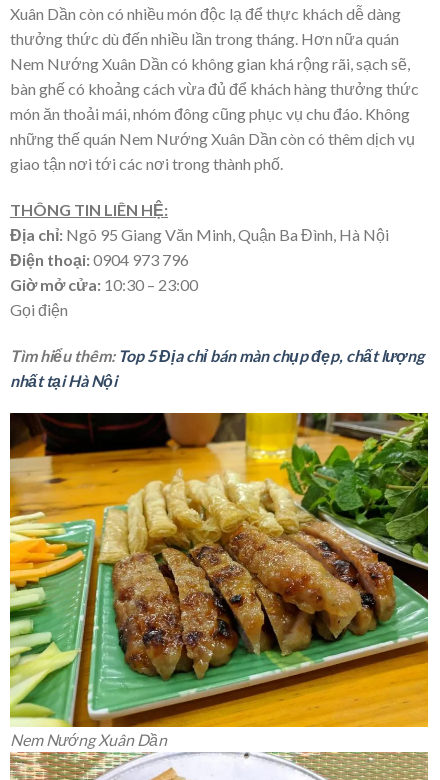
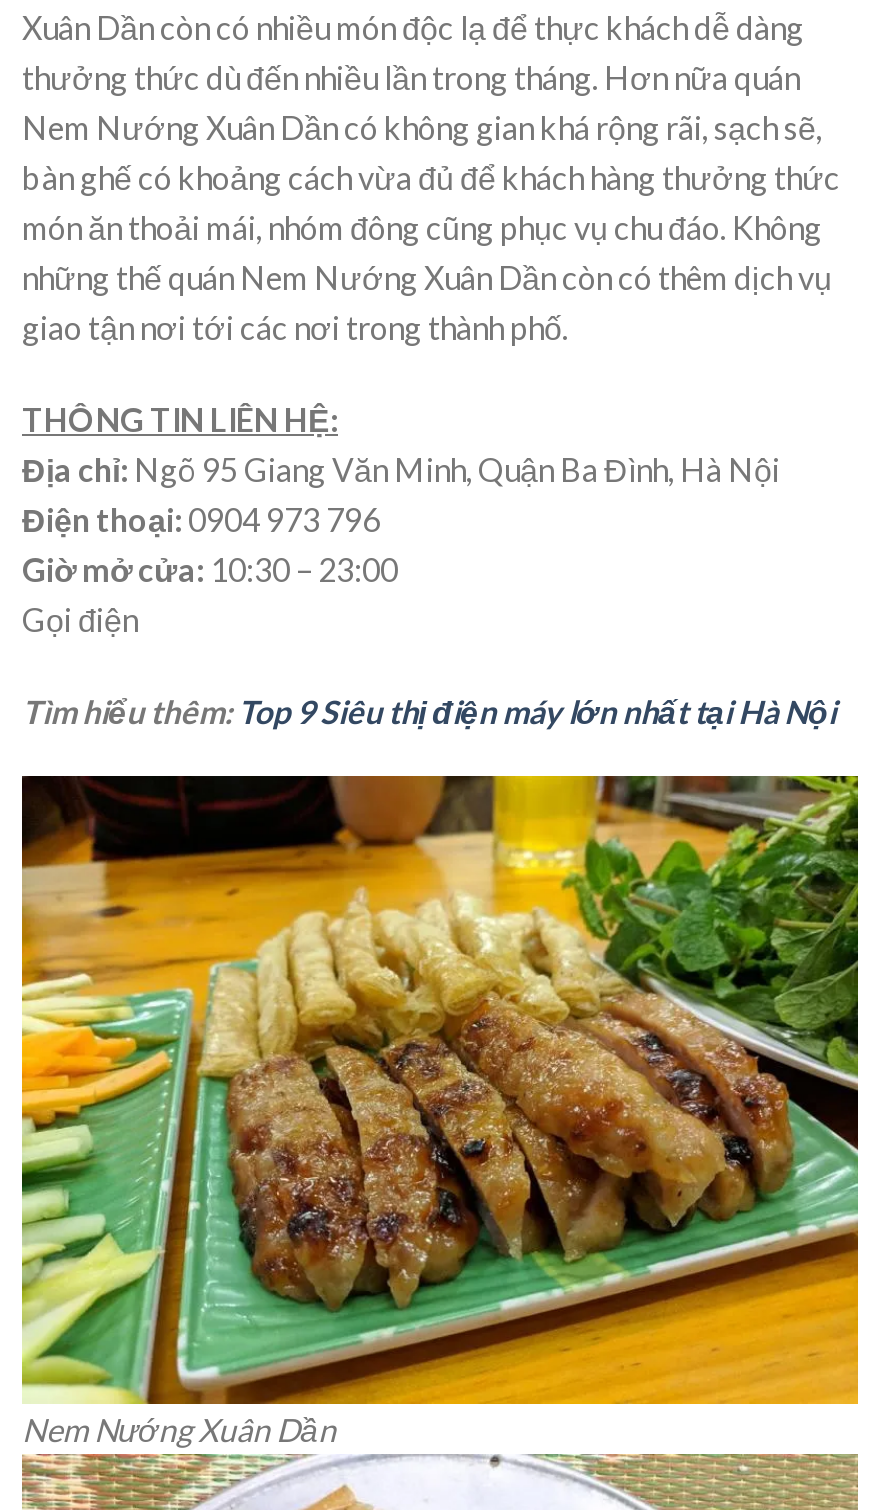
[10,346,424,390] Tìm hiểu thêm: Top 5 Địa chỉ bán màn chụp đẹp, chất lượng | nhất tại Hà Nội -> [22,691,836,729] Tìm hiểu thêm: Top 9 Siêu thị điện máy lớn nhất tại Hà Nội

